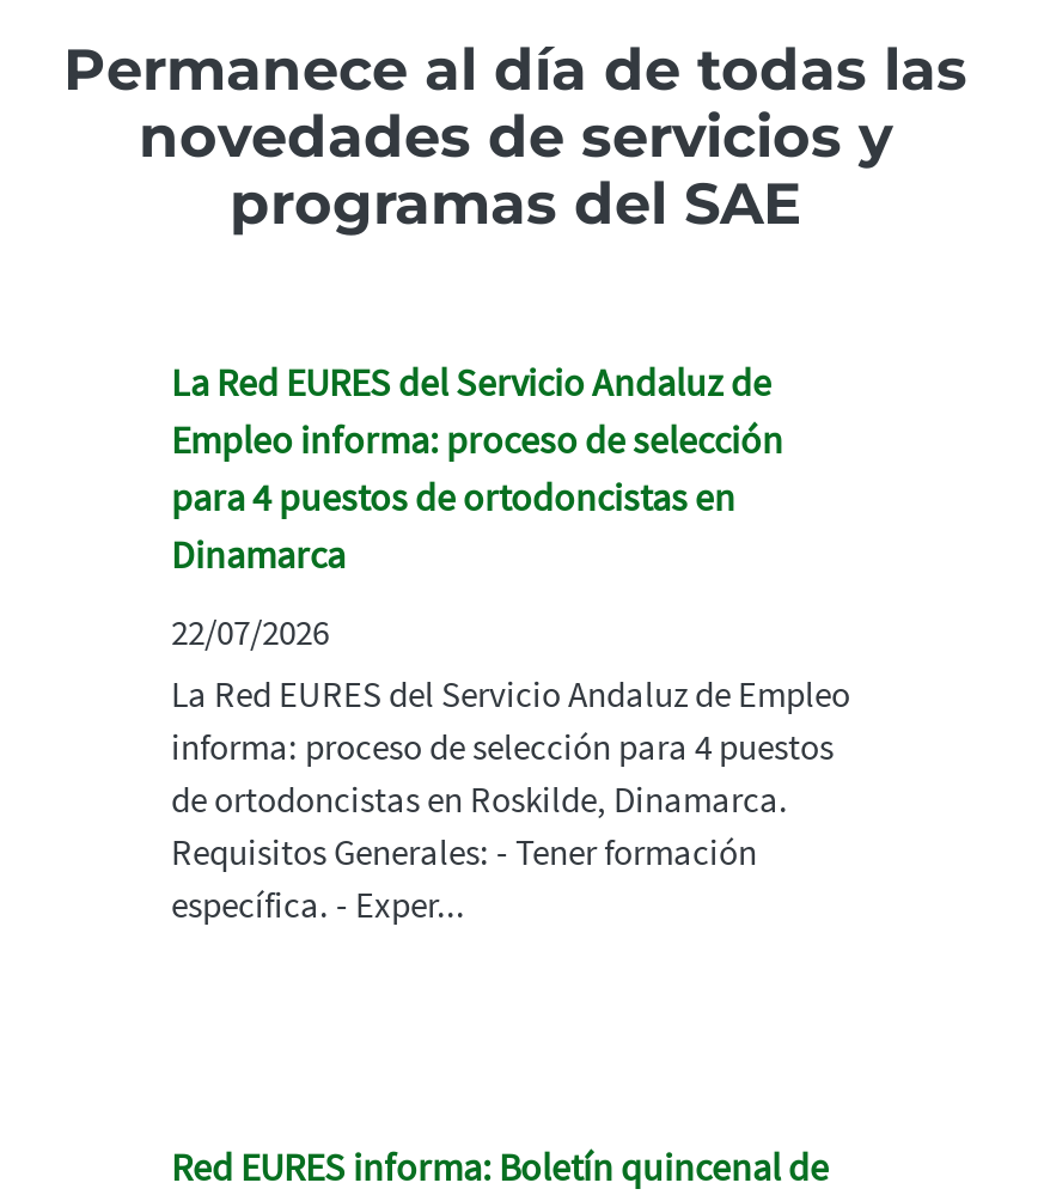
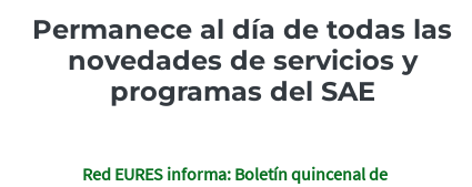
[171,358,850,927] La Red EURES del Servicio Andaluz de | Empleo informa: proceso de selección | para 4 puestos de ortodoncistas en | Dinamarca | 22/07/2026 | La Red EURES del Servicio Andaluz de Empleo | informa: proceso de selección para 4 puestos | de ortodoncistas en Roskilde, Dinamarca. | Requisitos Generales: - Tener formación | específica. - Exper... -> none

